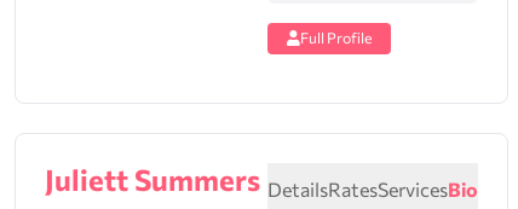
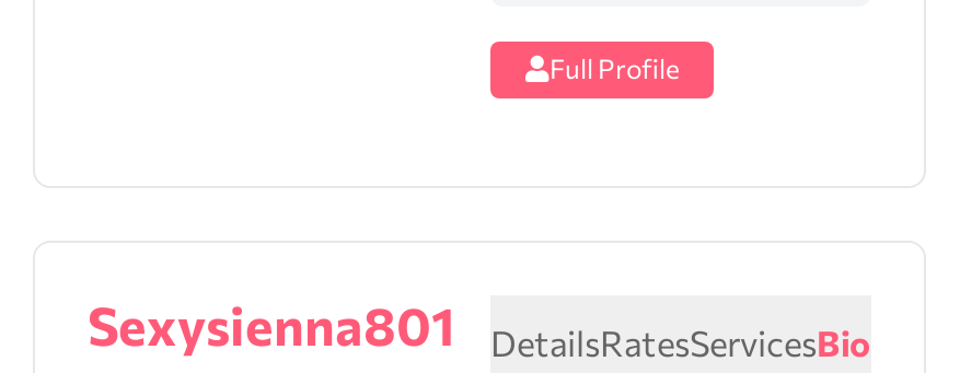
[45,161,260,196] Juliett Summers -> [88,292,455,356] Sexysienna801

